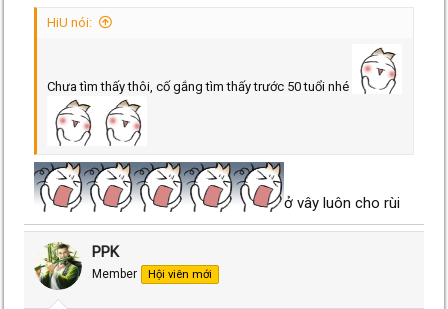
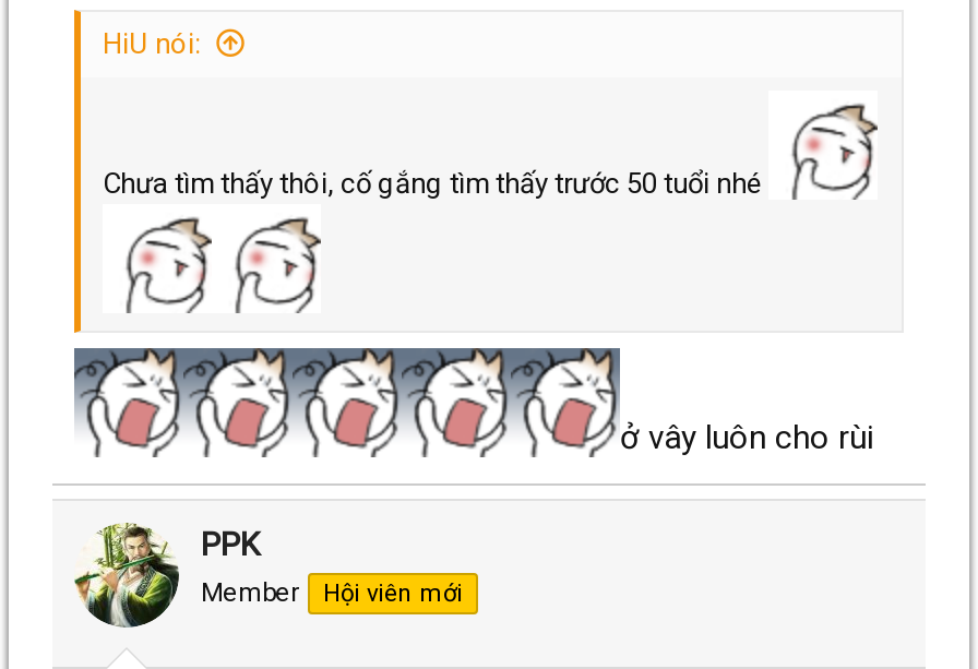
[359,47,401,92] [image] -> [788,99,880,198] [image]
[54,99,96,144] [image] -> [122,213,214,311] [image]
[104,99,146,144] [image] -> [231,213,323,311] [image]

